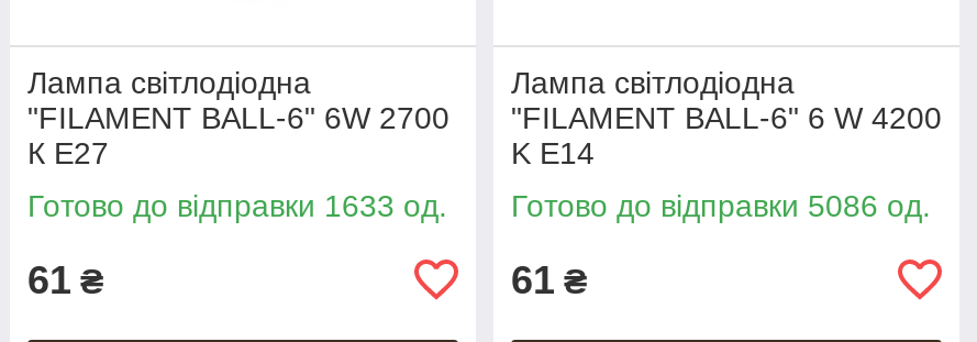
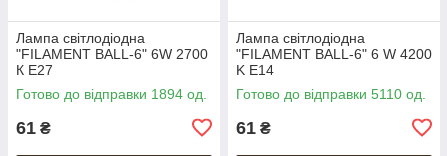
[27,188,447,223] Готово до відправки 1633 од. -> [16,86,207,102] Готово до відправки 1894 од.
[511,188,931,223] Готово до відправки 5086 од. -> [236,86,426,102] Готово до відправки 5110 од.

